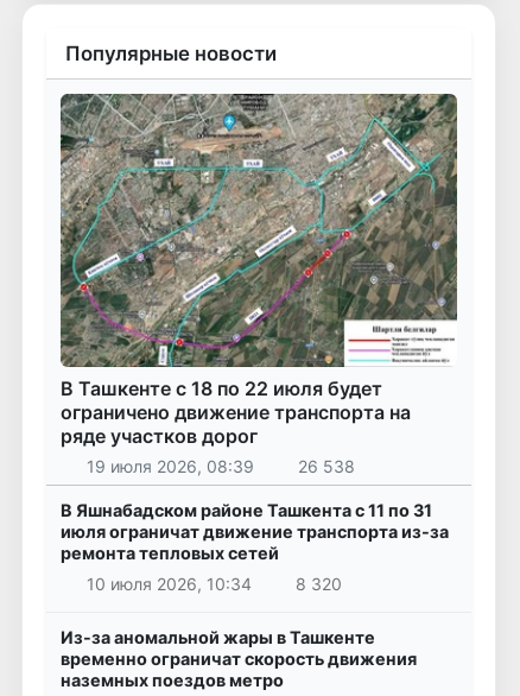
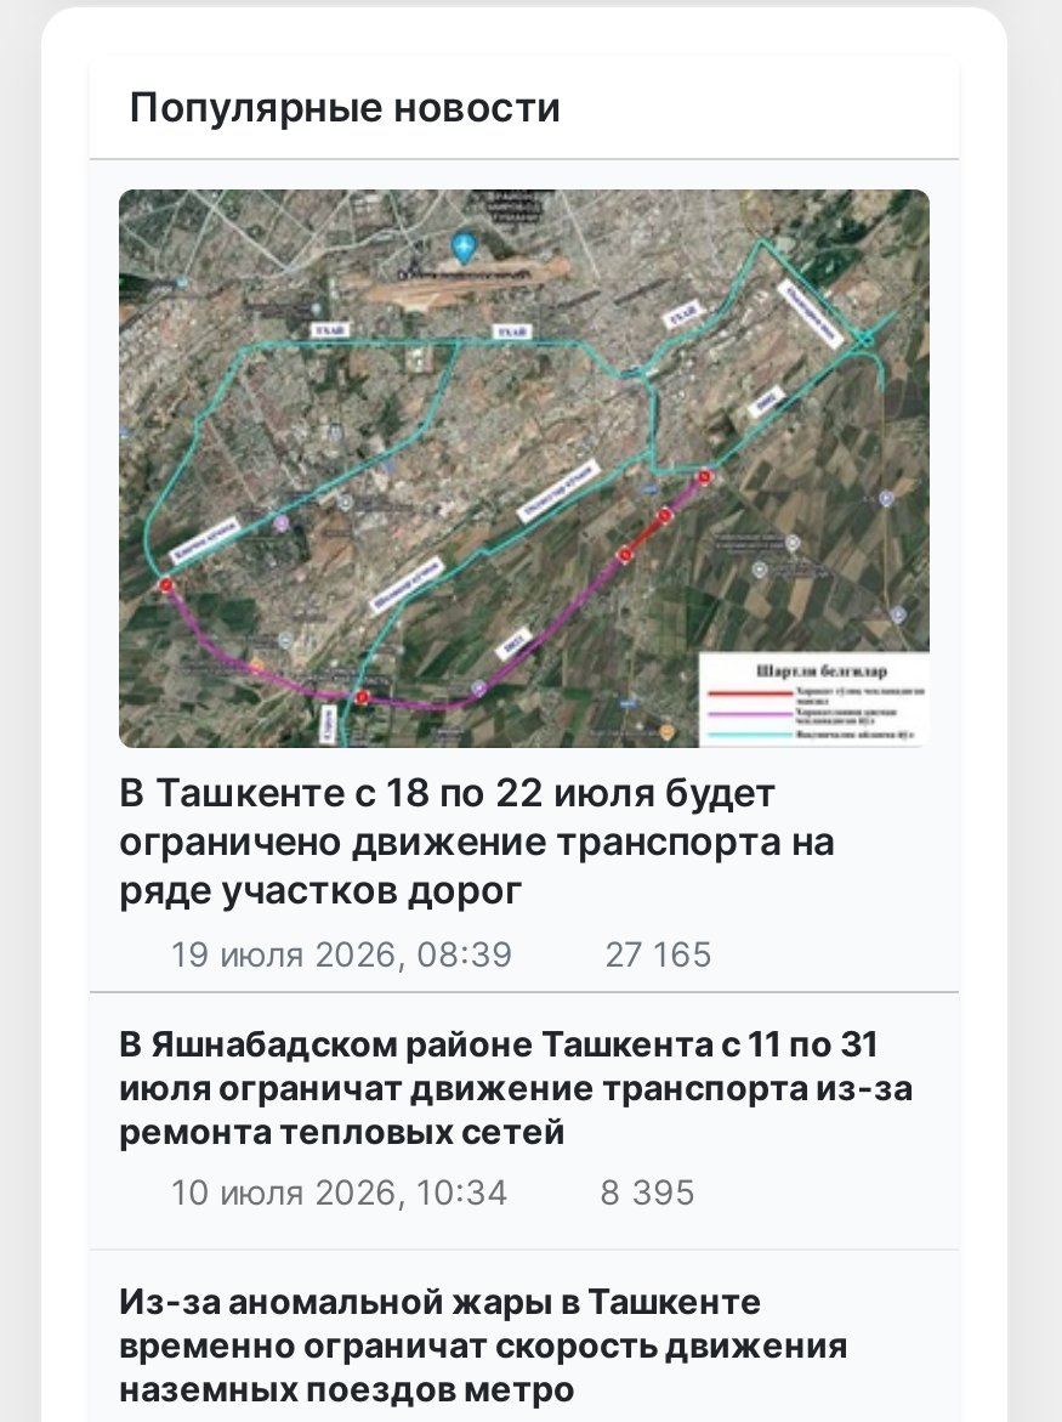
[298,456,355,476] 26 538 -> [604,932,714,973] 27 165
[296,573,342,594] 8 320 -> [600,1171,697,1212] 8 395

